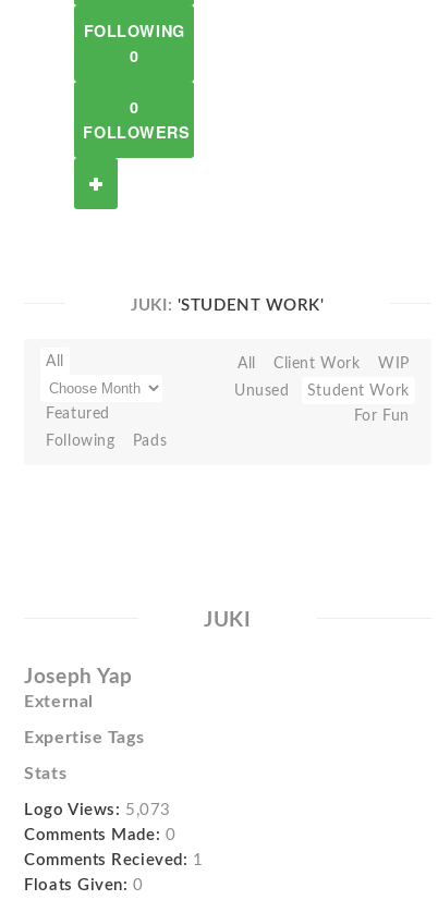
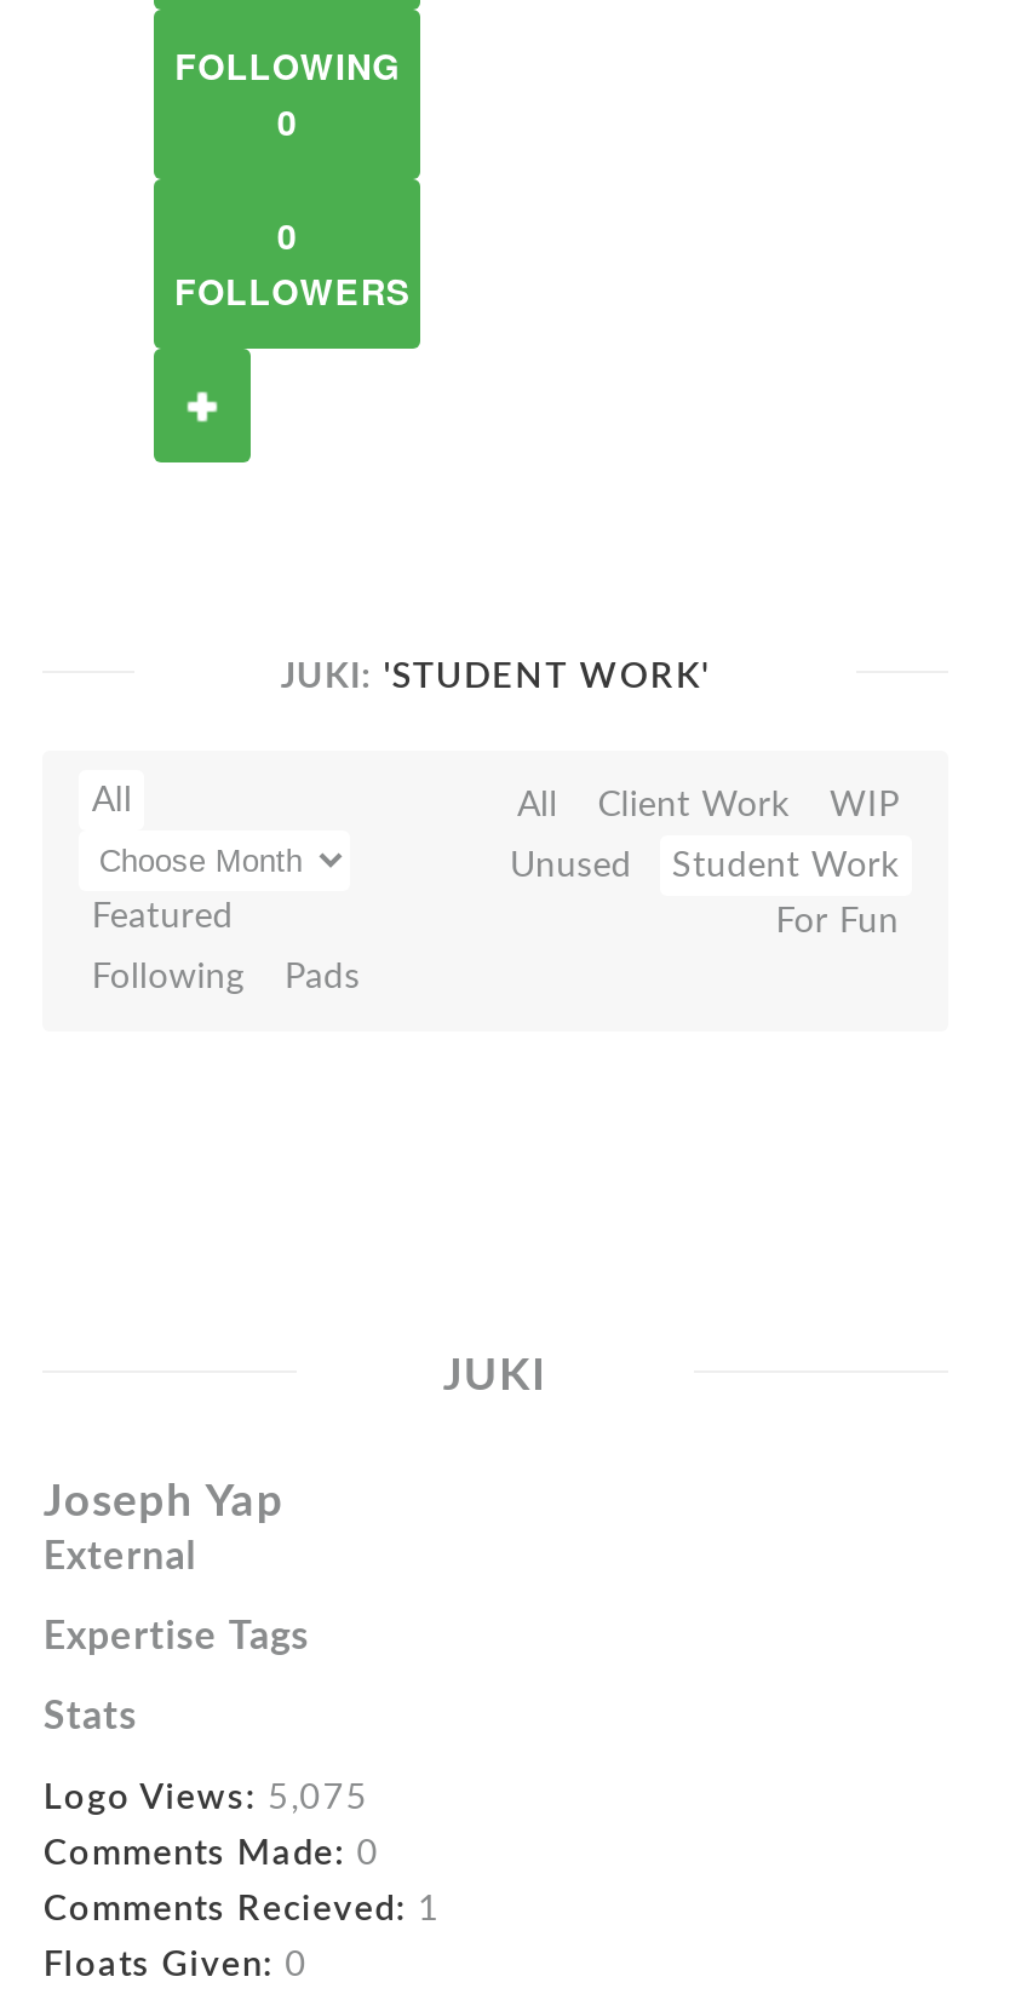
[24,802,171,818] Logo Views: 5,073 -> [43,1780,369,1816] Logo Views: 5,075

